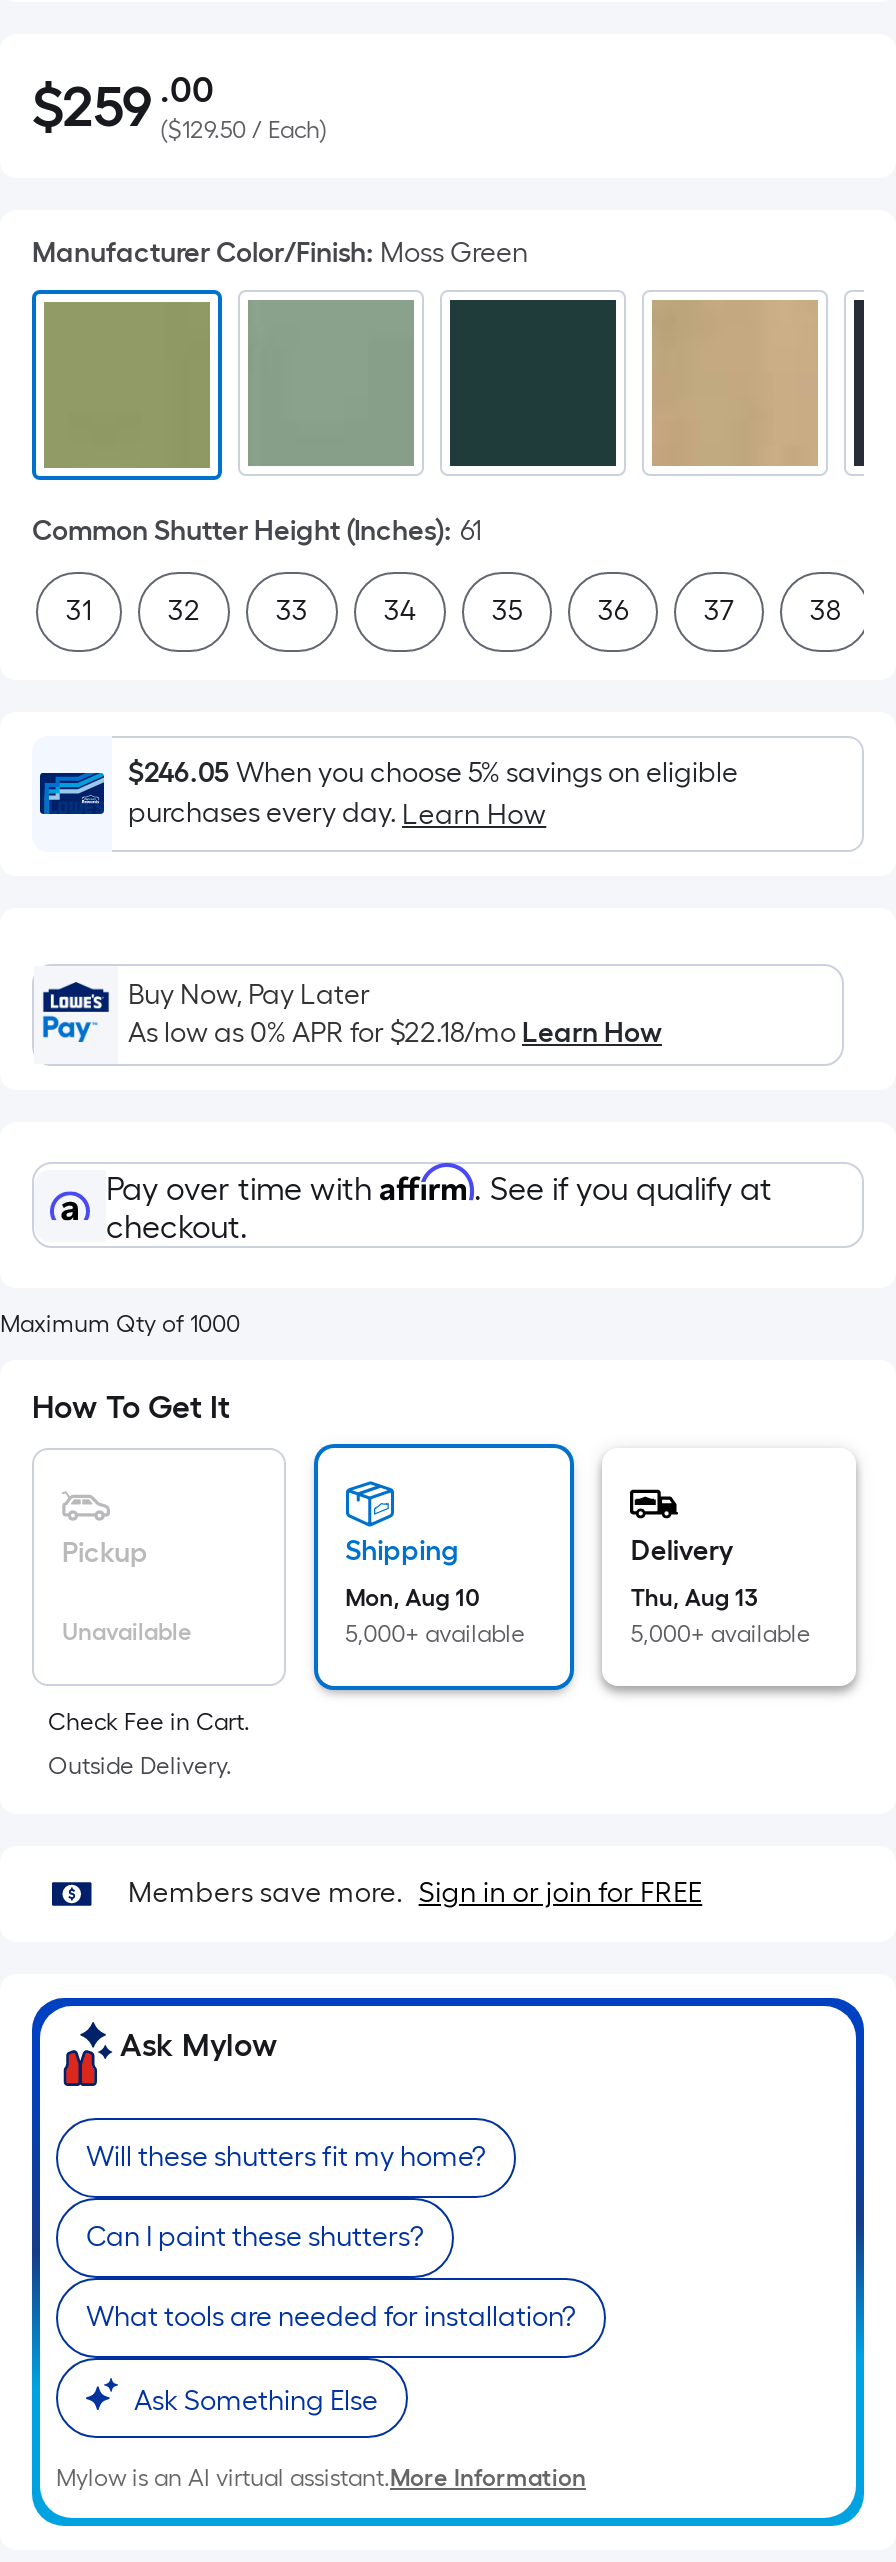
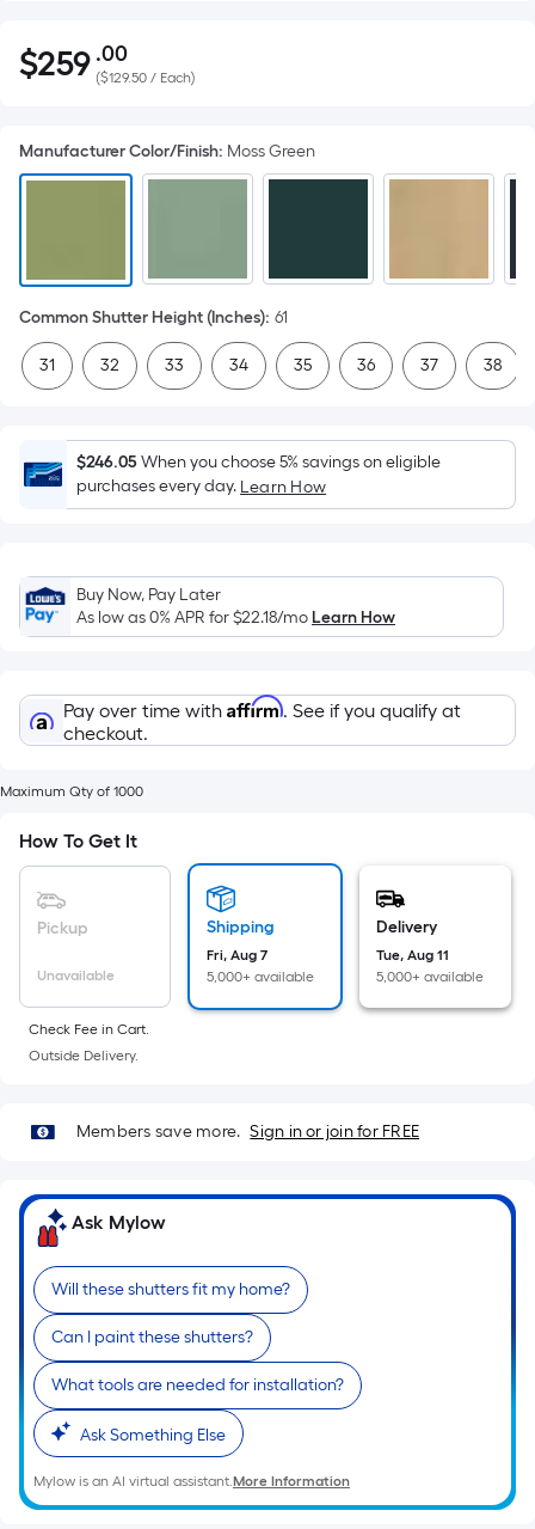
[345,1584,479,1612] Mon, Aug 10 -> [206,947,267,964] Fri, Aug 7
[631,1584,759,1612] Thu, Aug 13 -> [377,947,449,964] Tue, Aug 11

